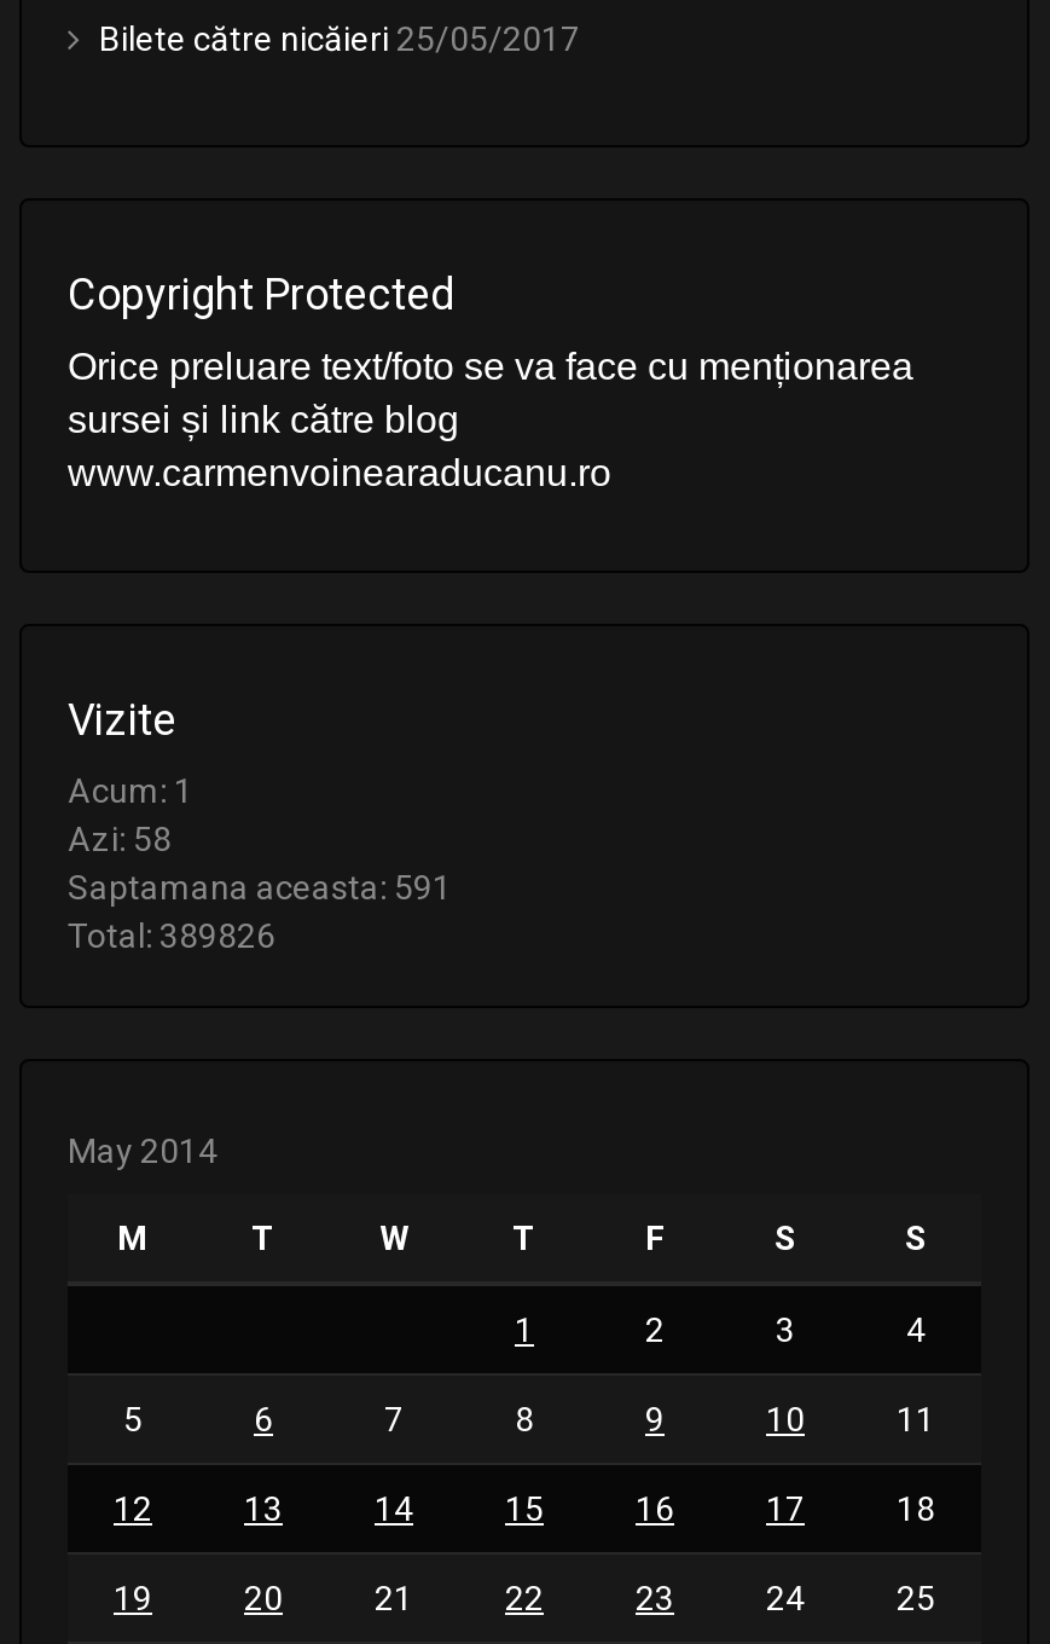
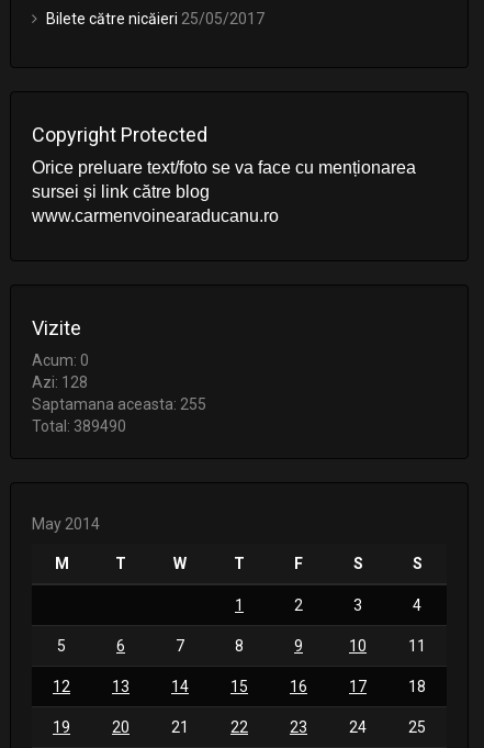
[68,771,193,809] Acum: 1 -> [32,351,89,369] Acum: 0
[68,819,172,858] Azi: 58 -> [32,373,88,391] Azi: 128
[68,867,452,906] Saptamana aceasta: 591 -> [32,395,206,413] Saptamana aceasta: 255
[68,916,275,954] Total: 389826 -> [32,417,126,435] Total: 389490

